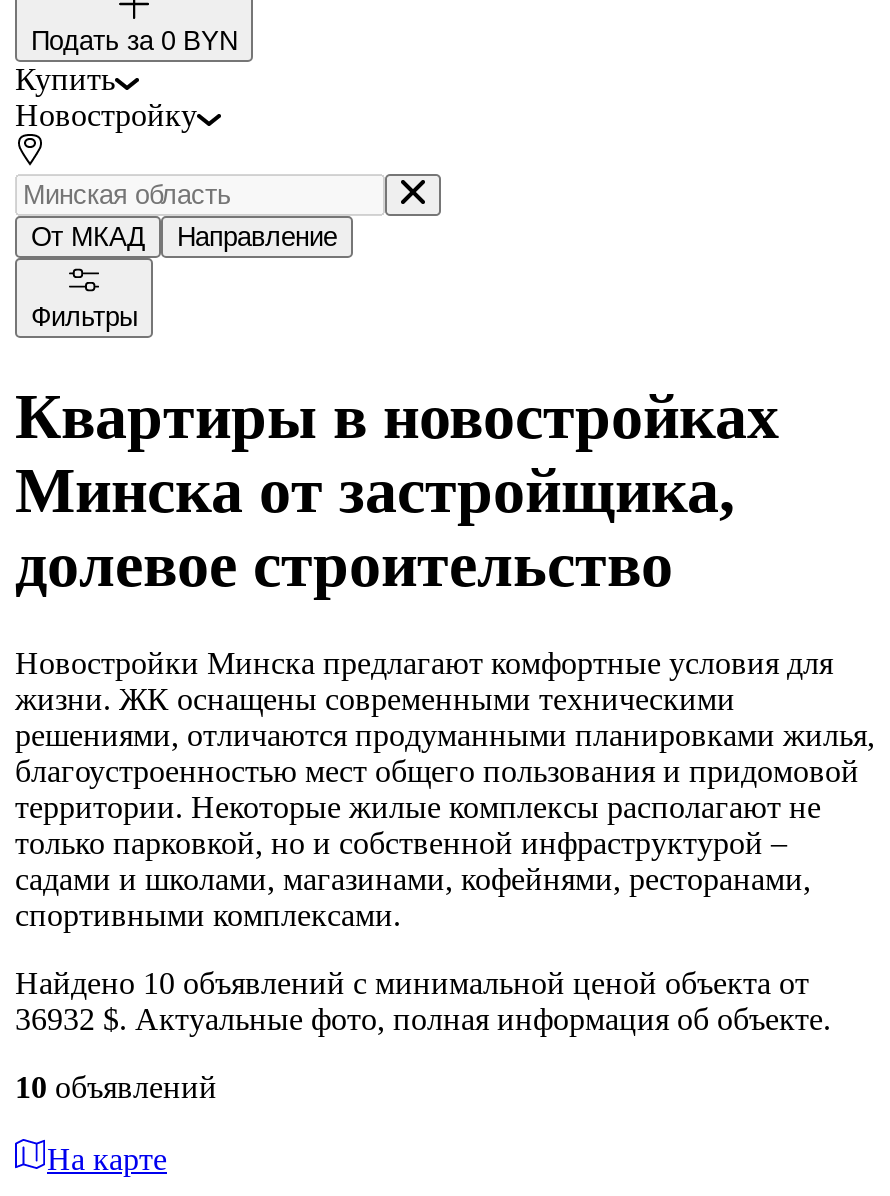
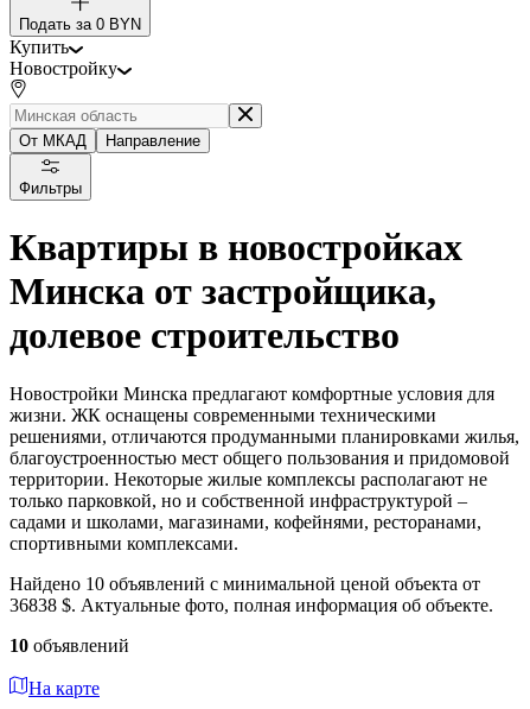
[15,1002,831,1036] 36932 $. Актуальные фото, полная информация об объекте. -> [9,595,493,615] 36838 $. Актуальные фото, полная информация об объекте.

